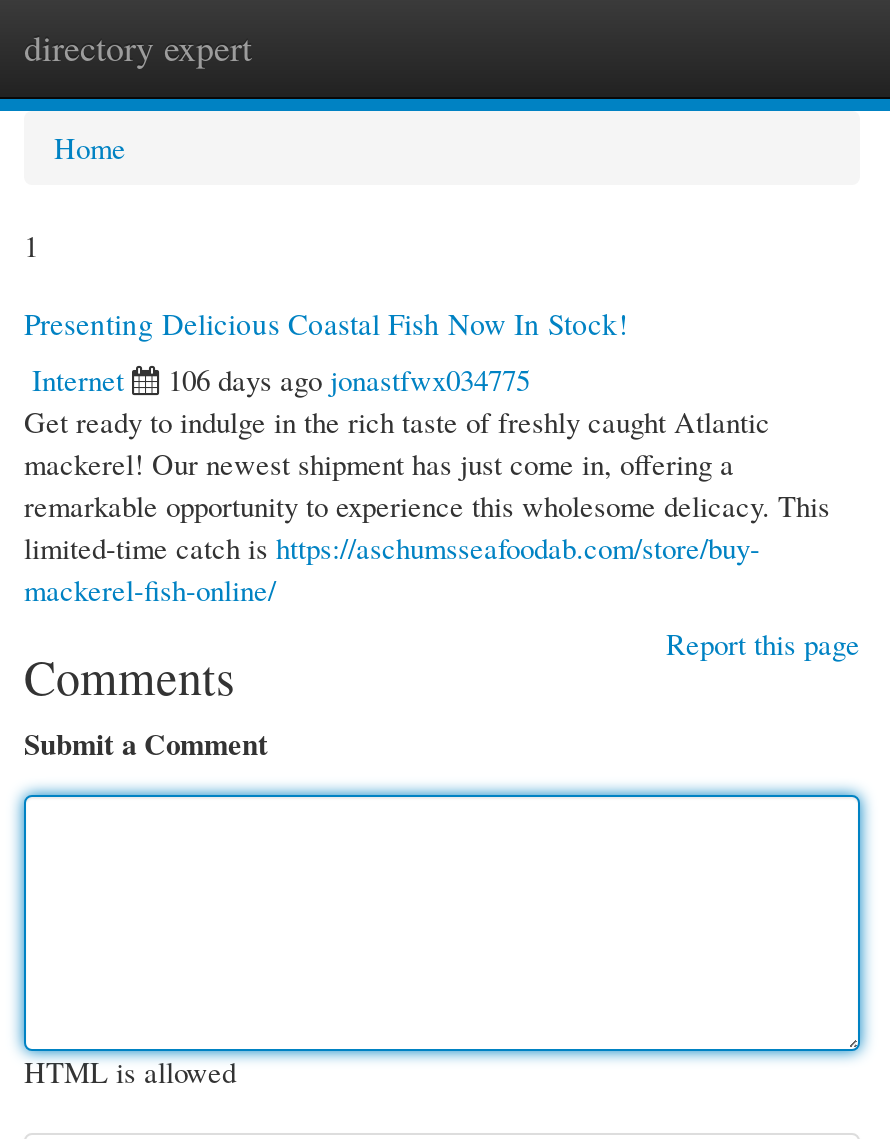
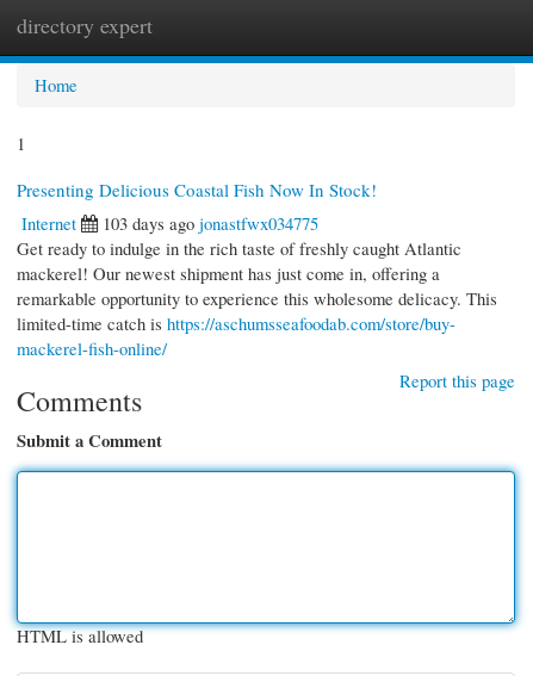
[168,359,530,399] 106 days ago jonastfwx034775 -> [103,211,318,235] 103 days ago jonastfwx034775

